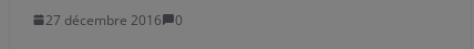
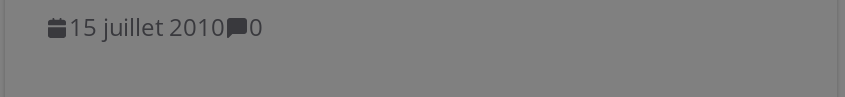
[45,11,183,29] 27 décembre 2016 0 -> [69,10,263,44] 15 juillet 2010 0

